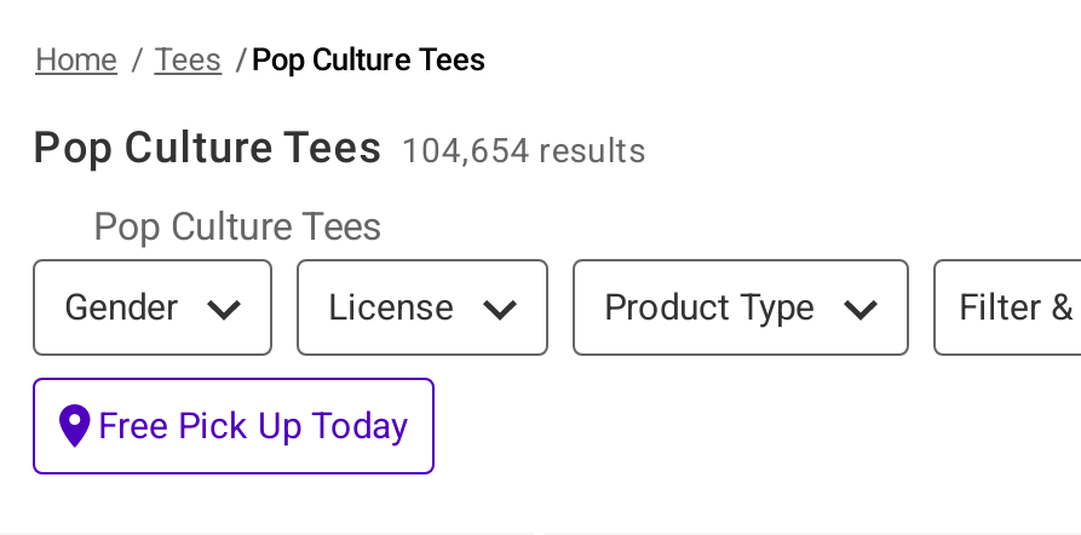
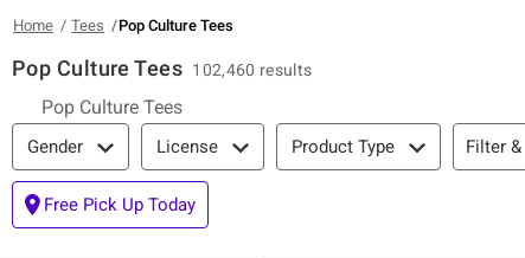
[33,121,646,172] Pop Culture Tees 104,654 results -> [12,56,312,80] Pop Culture Tees 102,460 results

